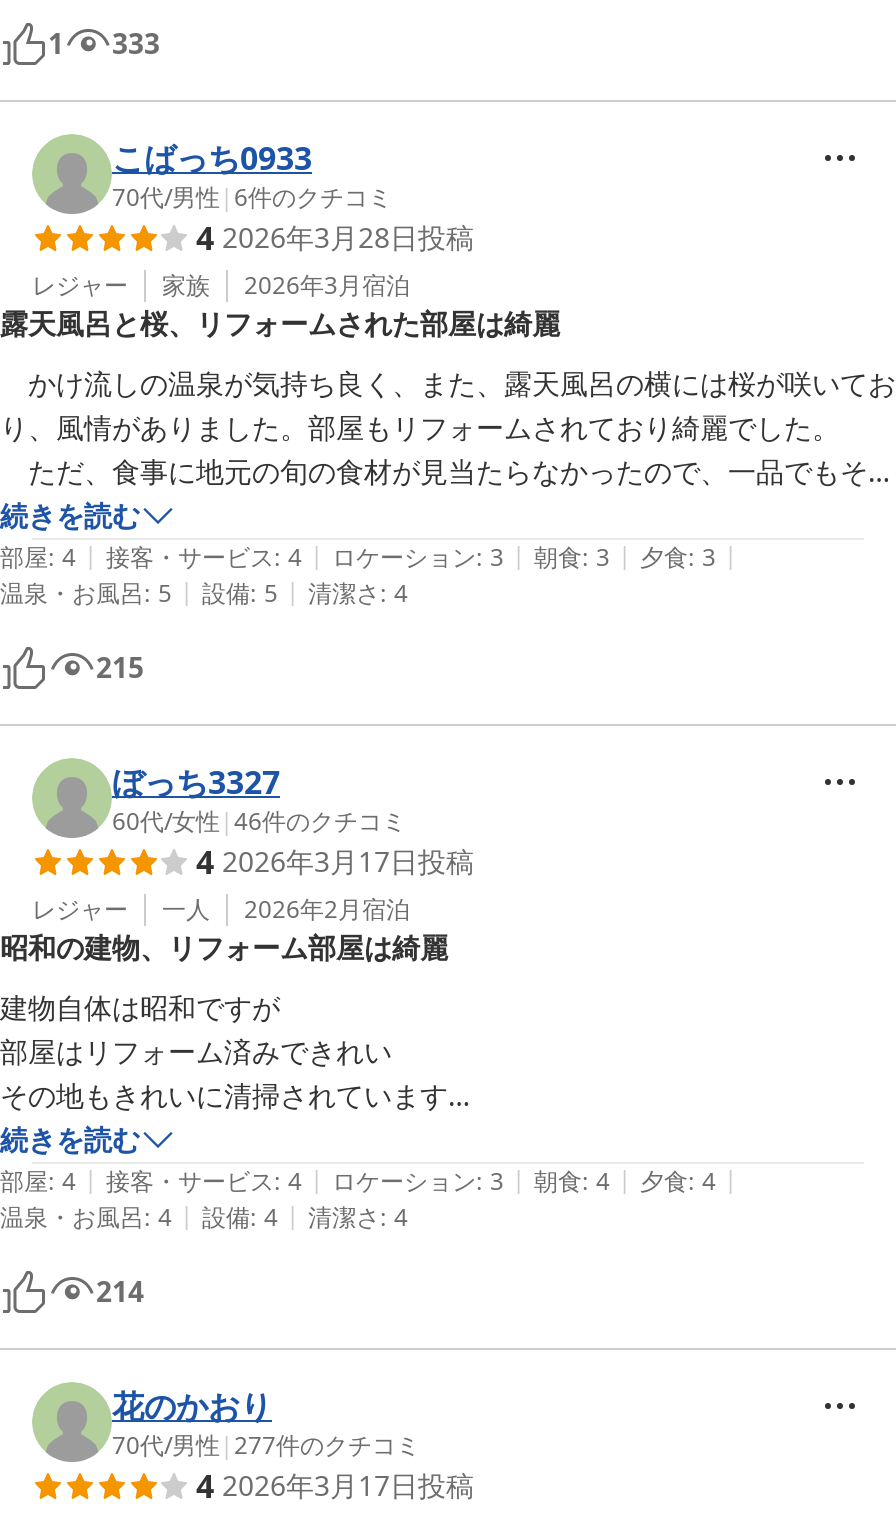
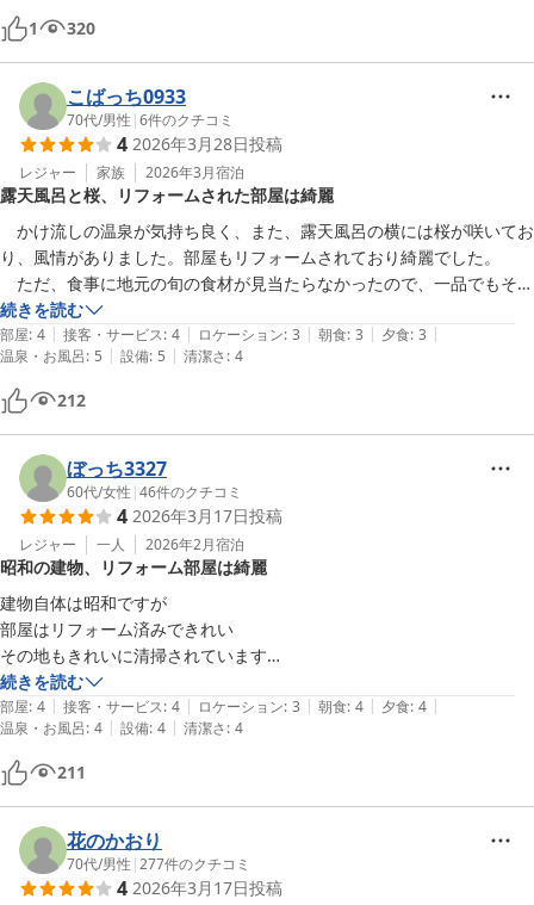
[48,24,160,62] 1 333 -> [29,17,95,39] 1 320
[96,648,144,686] 215 -> [57,389,86,411] 212
[96,1272,144,1310] 214 -> [57,761,86,783] 211

